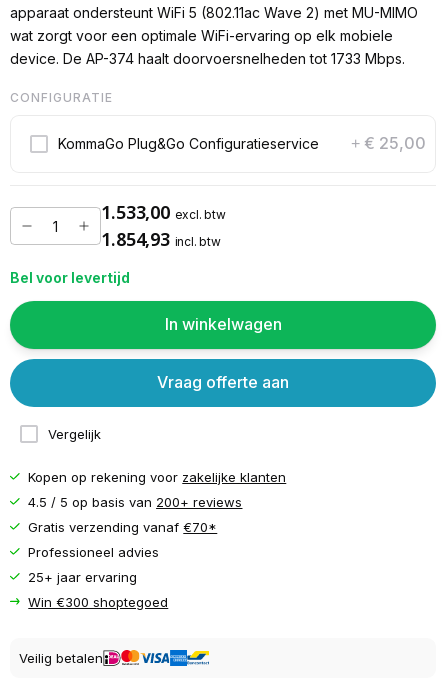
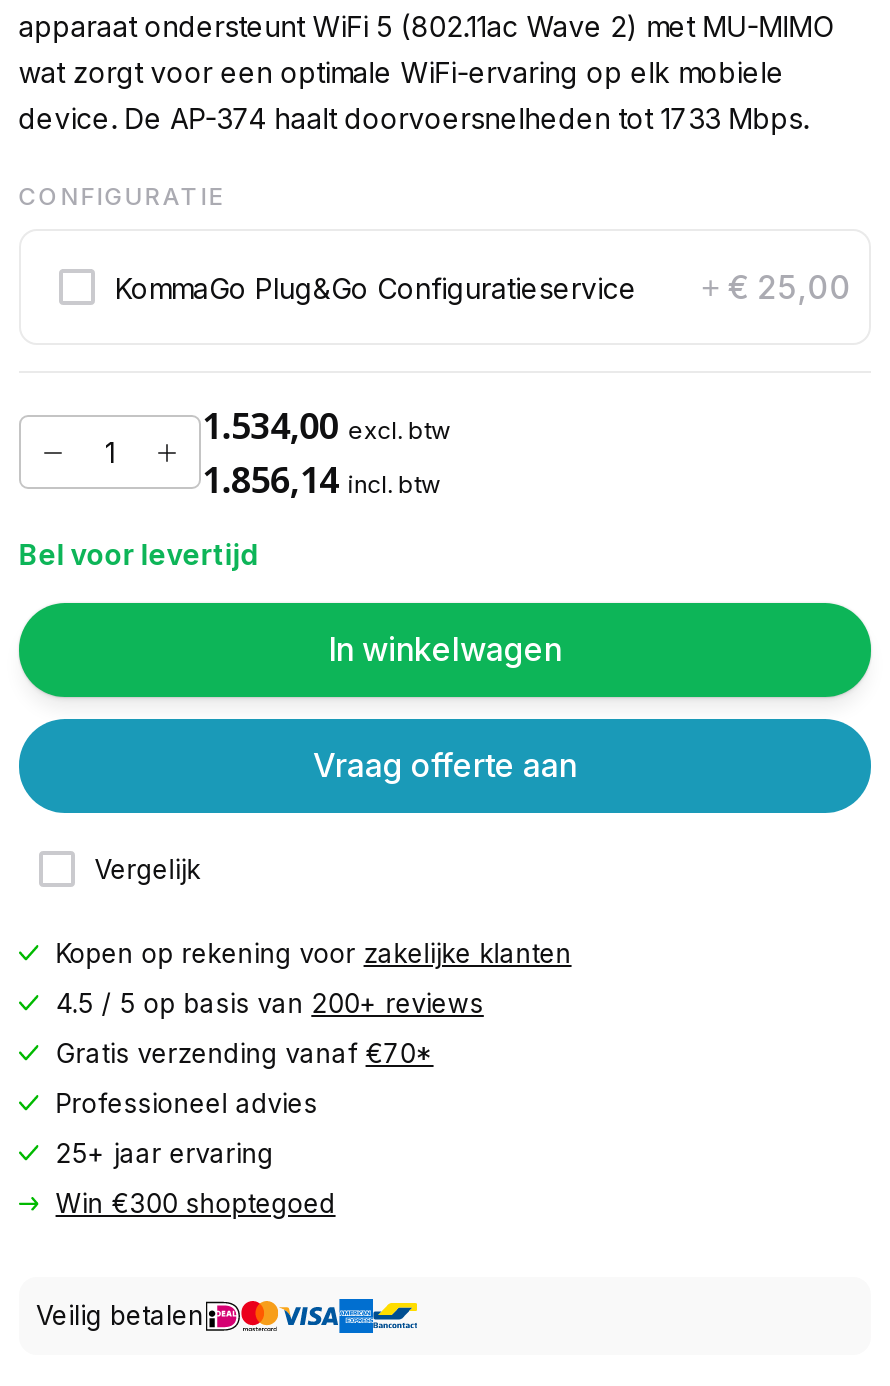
[101,200,226,224] 1.533,00 excl. btw -> [202,400,451,448] 1.534,00 excl. btw
[101,227,221,251] 1.854,93 incl. btw -> [202,454,441,502] 1.856,14 incl. btw

